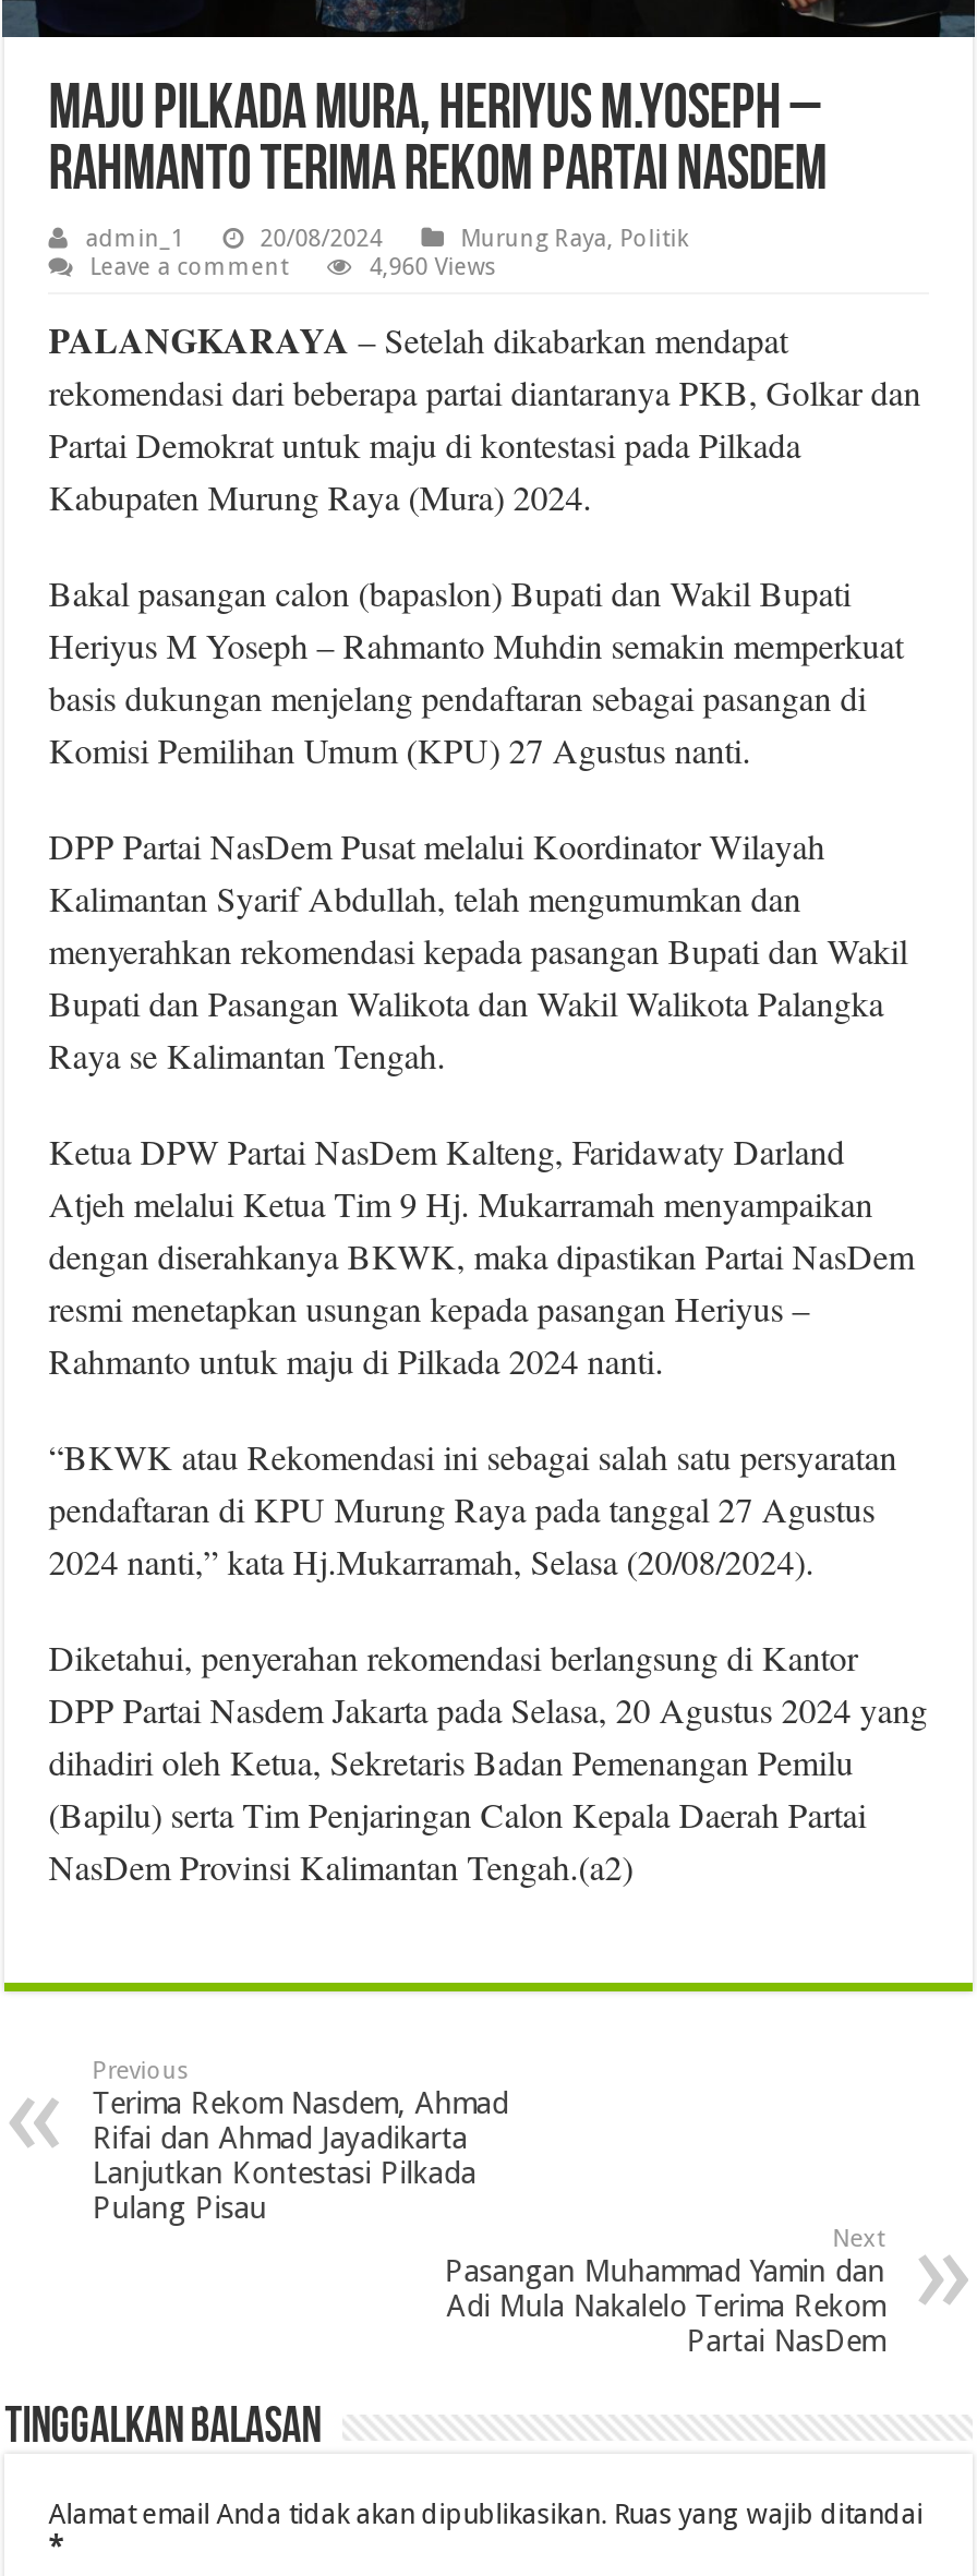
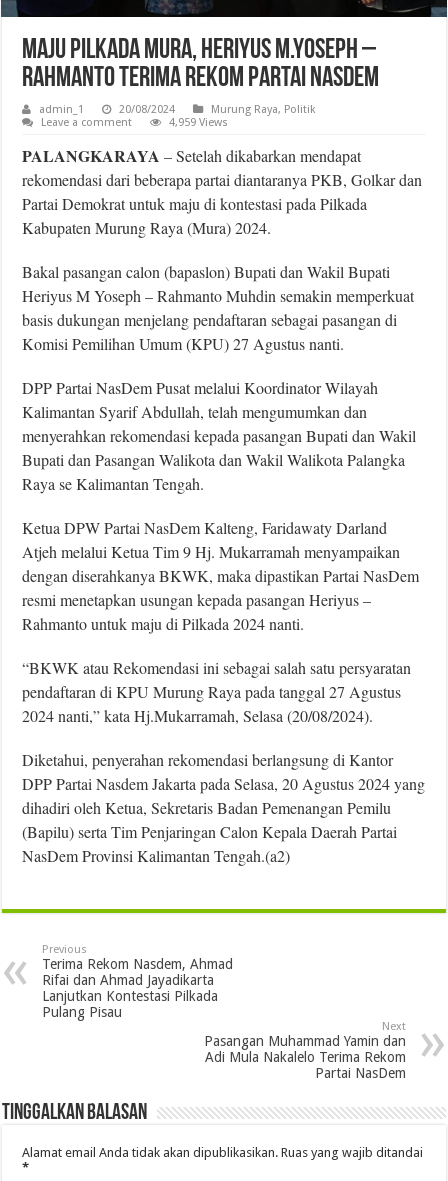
[369,253,498,281] 4,960 Views -> [169,116,228,129] 4,959 Views

